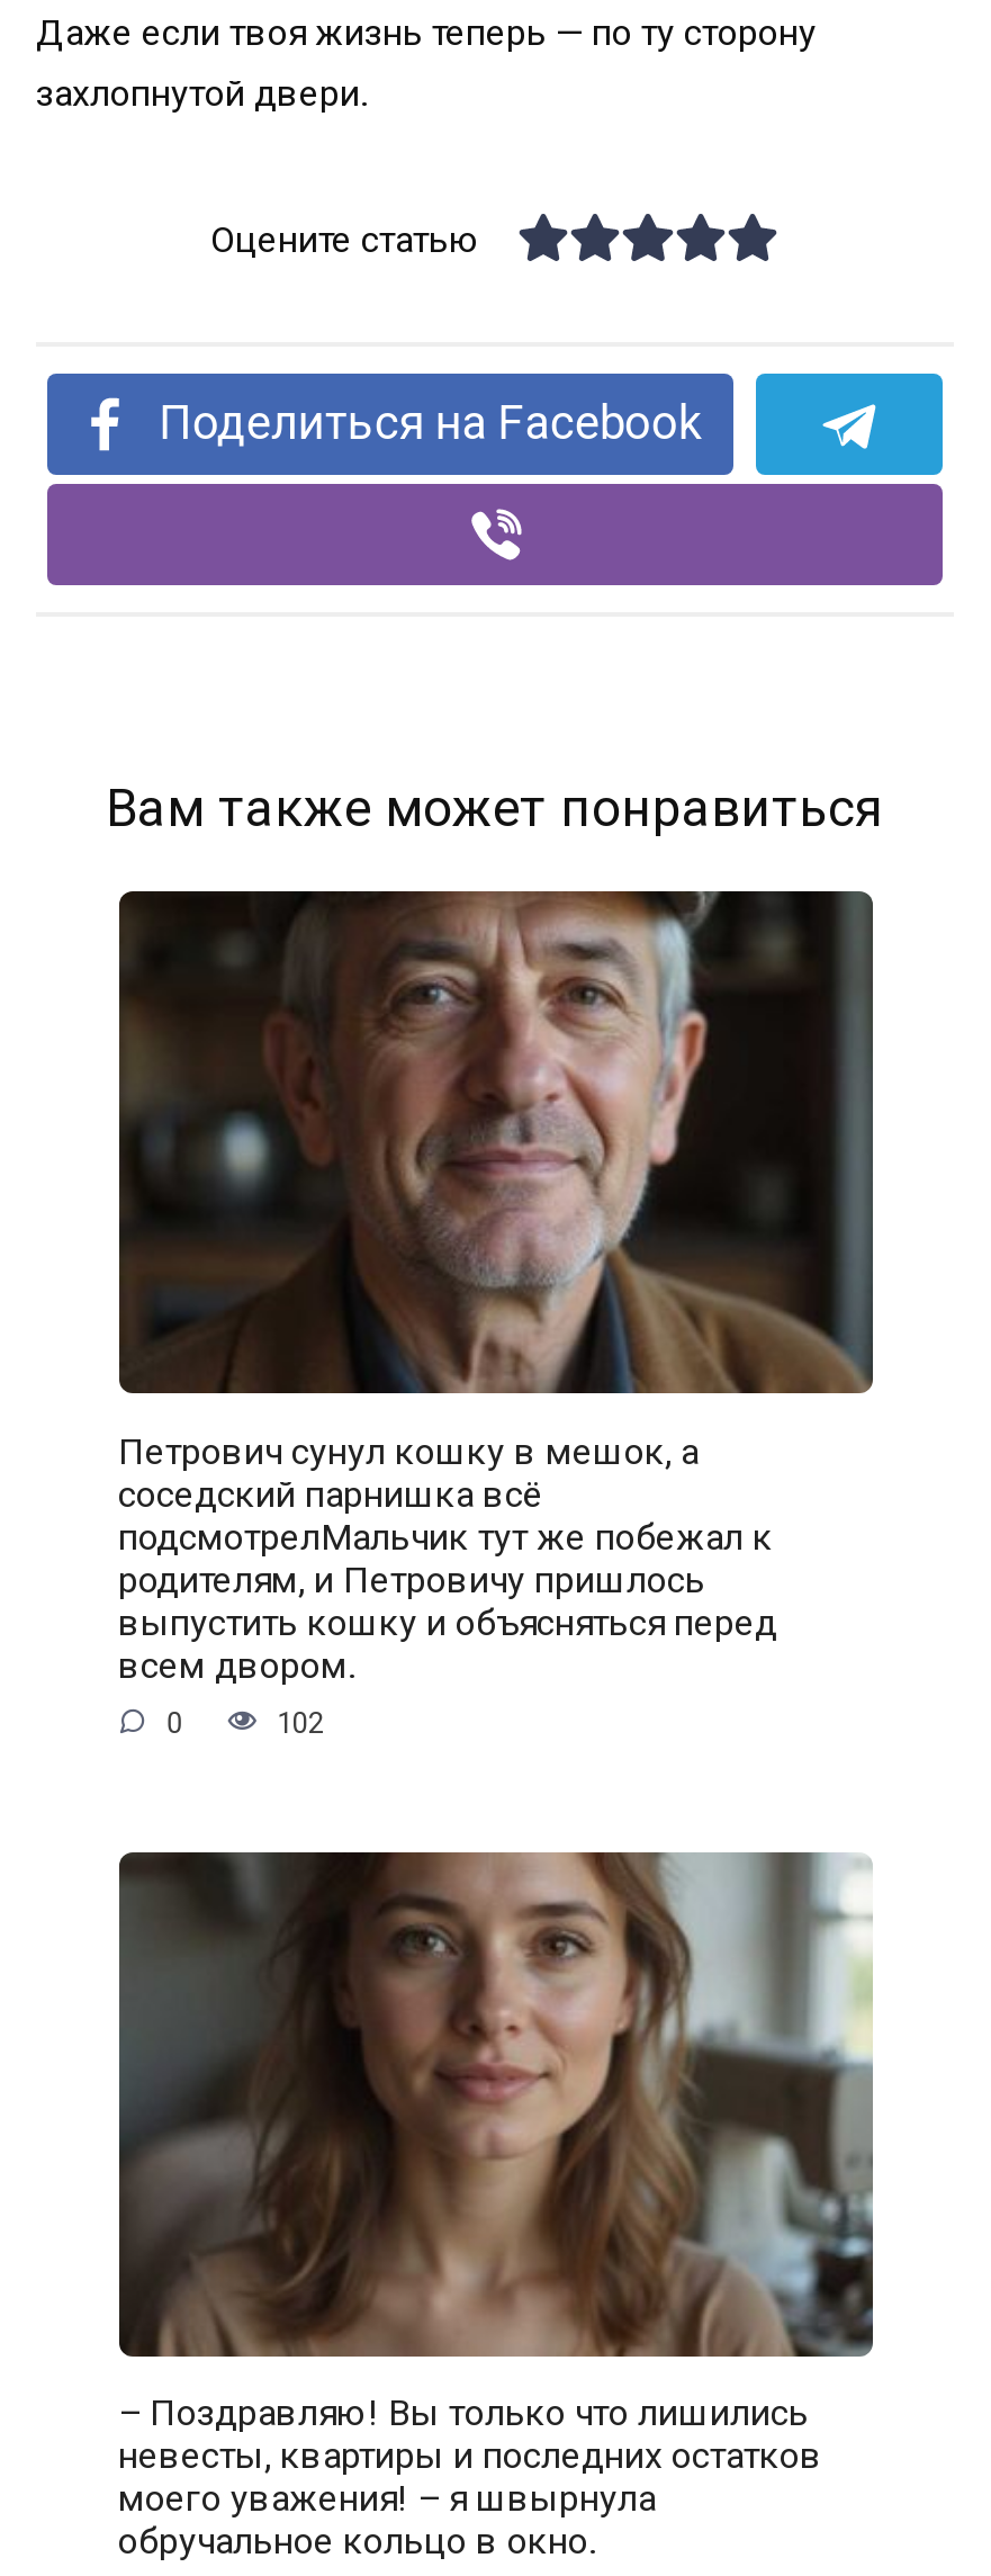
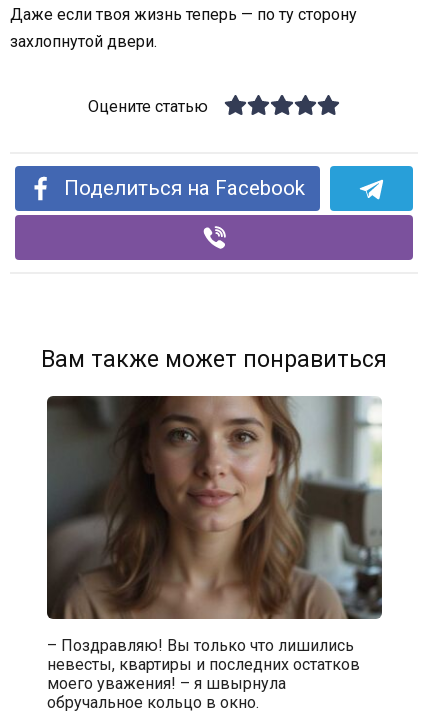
[118,891,875,1739] [image] | Петрович сунул кошку в мешок, а | соседский парнишка всё | подсмотрелМальчик тут же побежал к | родителям, и Петровичу пришлось | выпустить кошку и объясняться перед | всем двором. | 0 | 102 -> none

